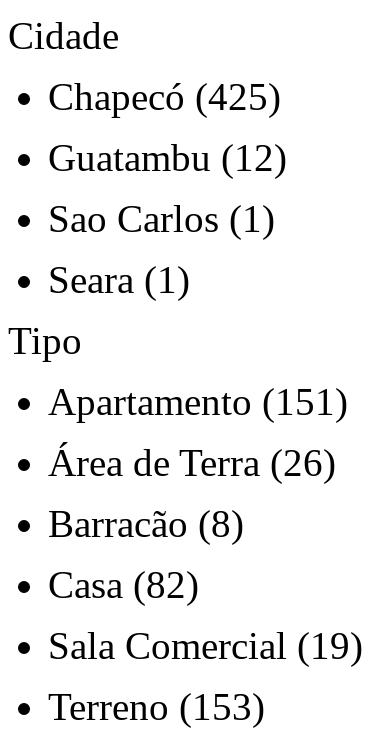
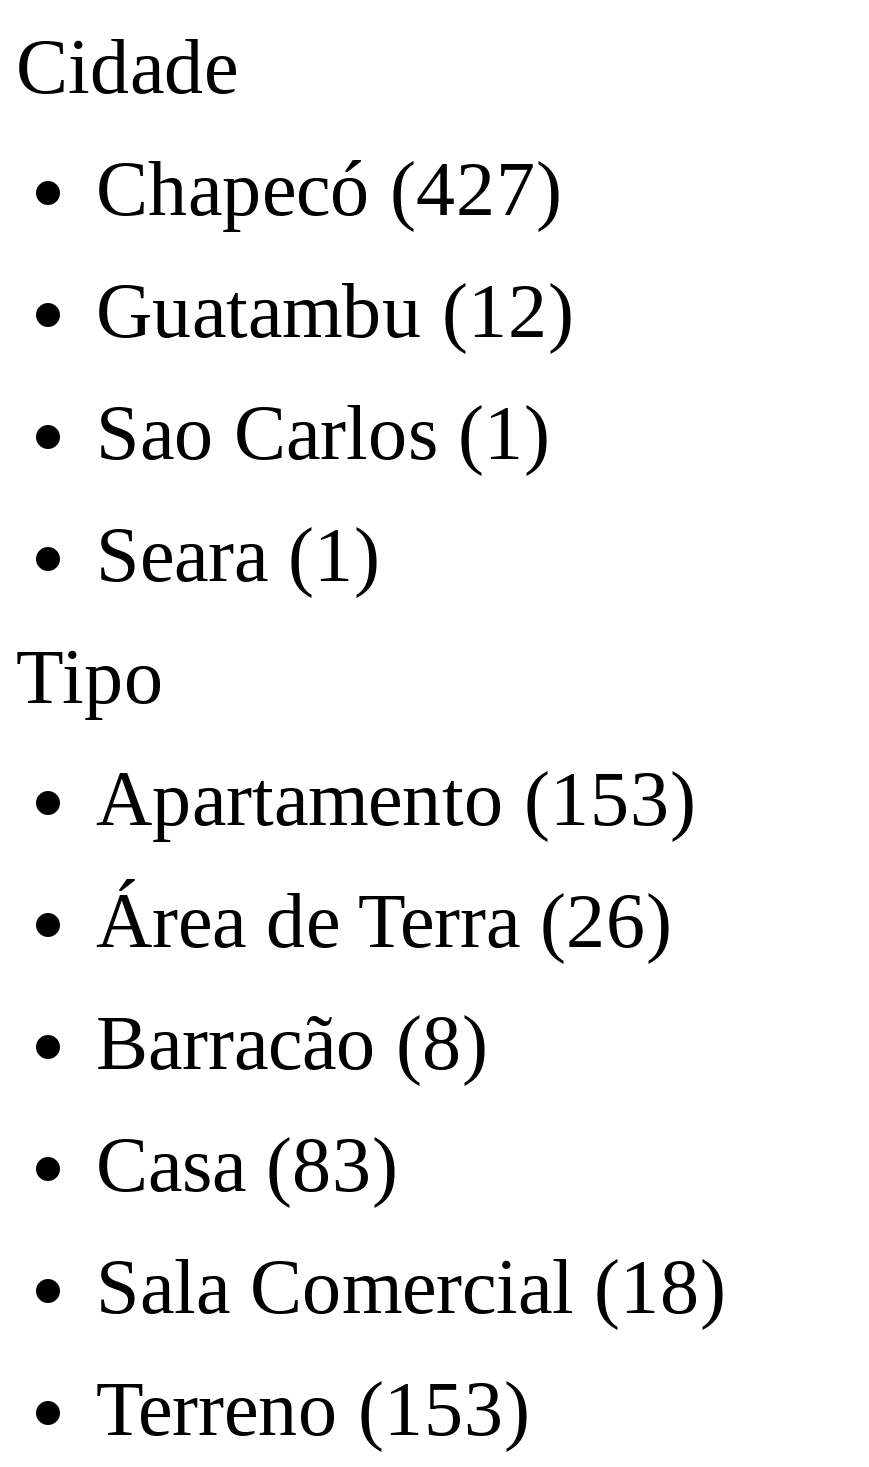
[48,75,281,118] Chapecó (425) -> [96,145,562,231] Chapecó (427)
[48,380,348,423] Apartamento (151) -> [96,755,696,841] Apartamento (153)
[48,563,199,606] Casa (82) -> [96,1121,398,1207] Casa (83)
[48,624,363,667] Sala Comercial (19) -> [96,1243,726,1329] Sala Comercial (18)

